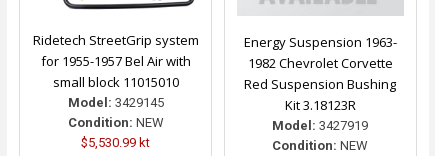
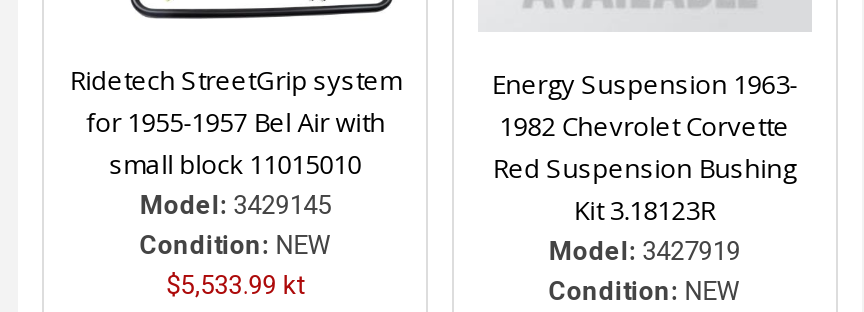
[81,135,150,150] $5,530.99 kt -> [166,270,304,300] $5,533.99 kt

